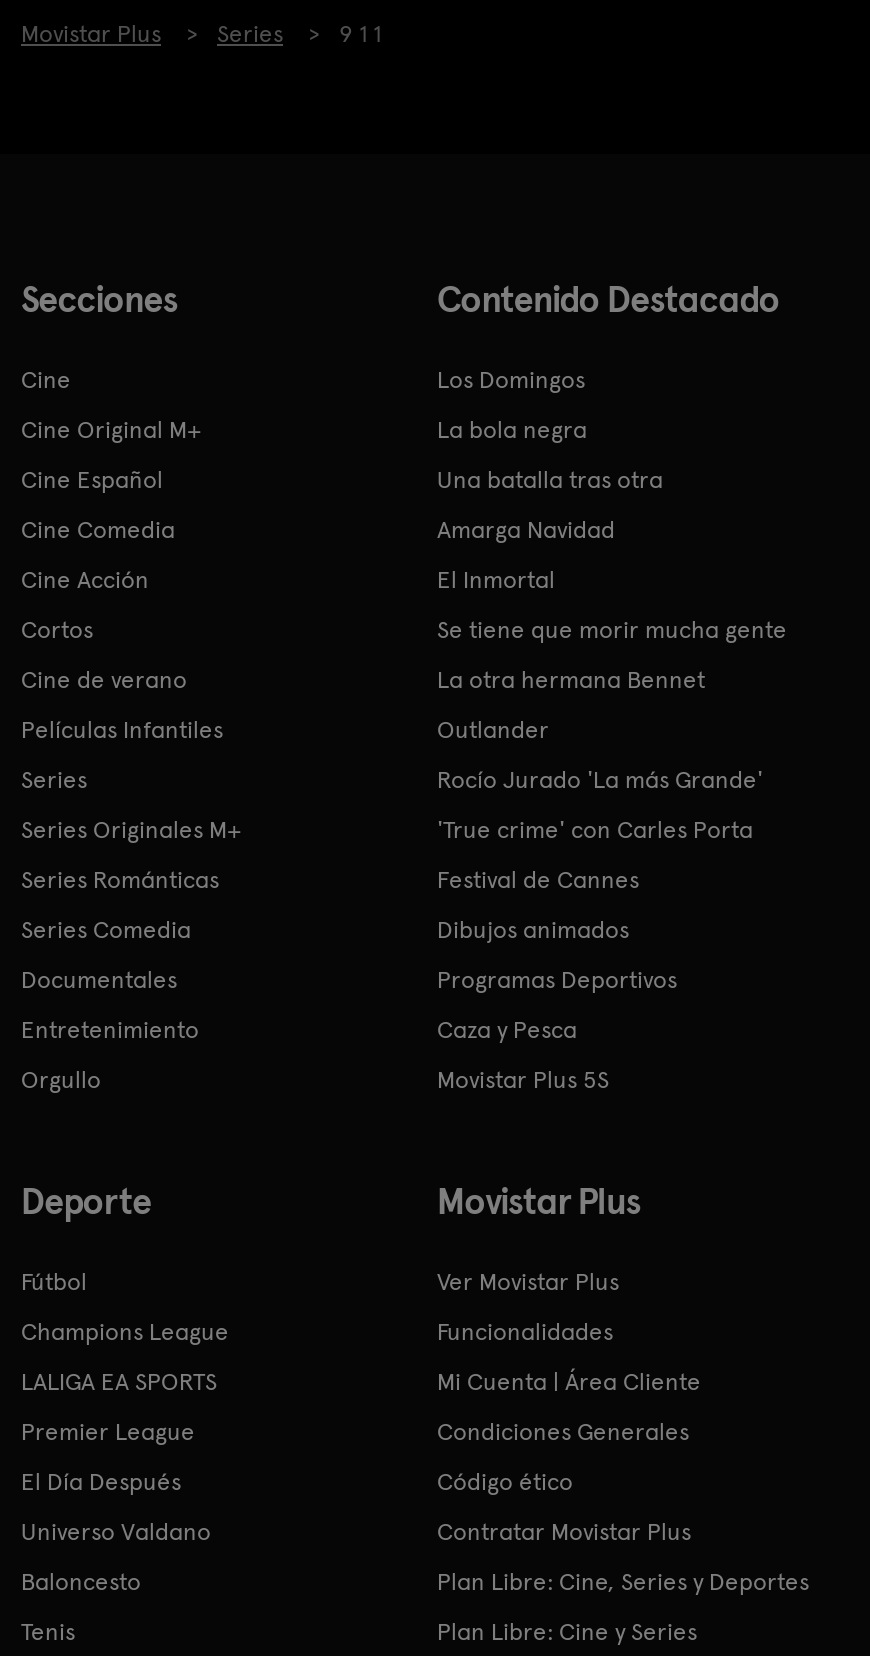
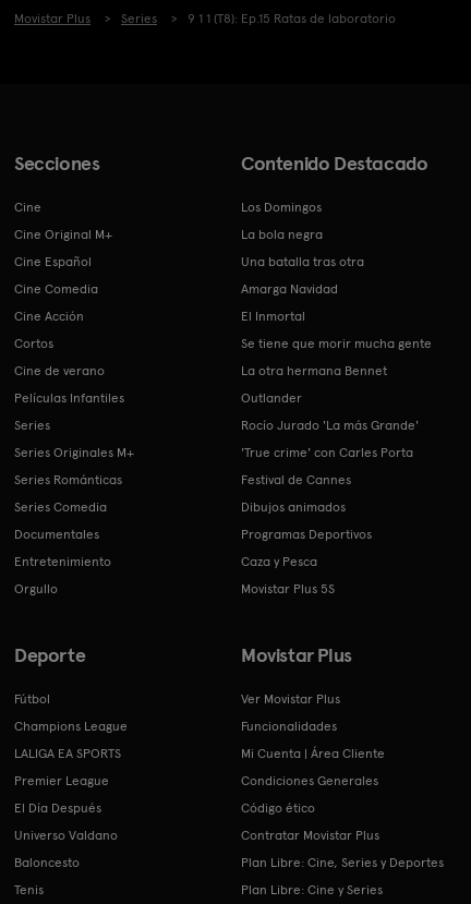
[339,19,381,47] 9 1 1 -> [188,11,396,26] 9 1 1 (T8): Ep.15 Ratas de laboratorio

